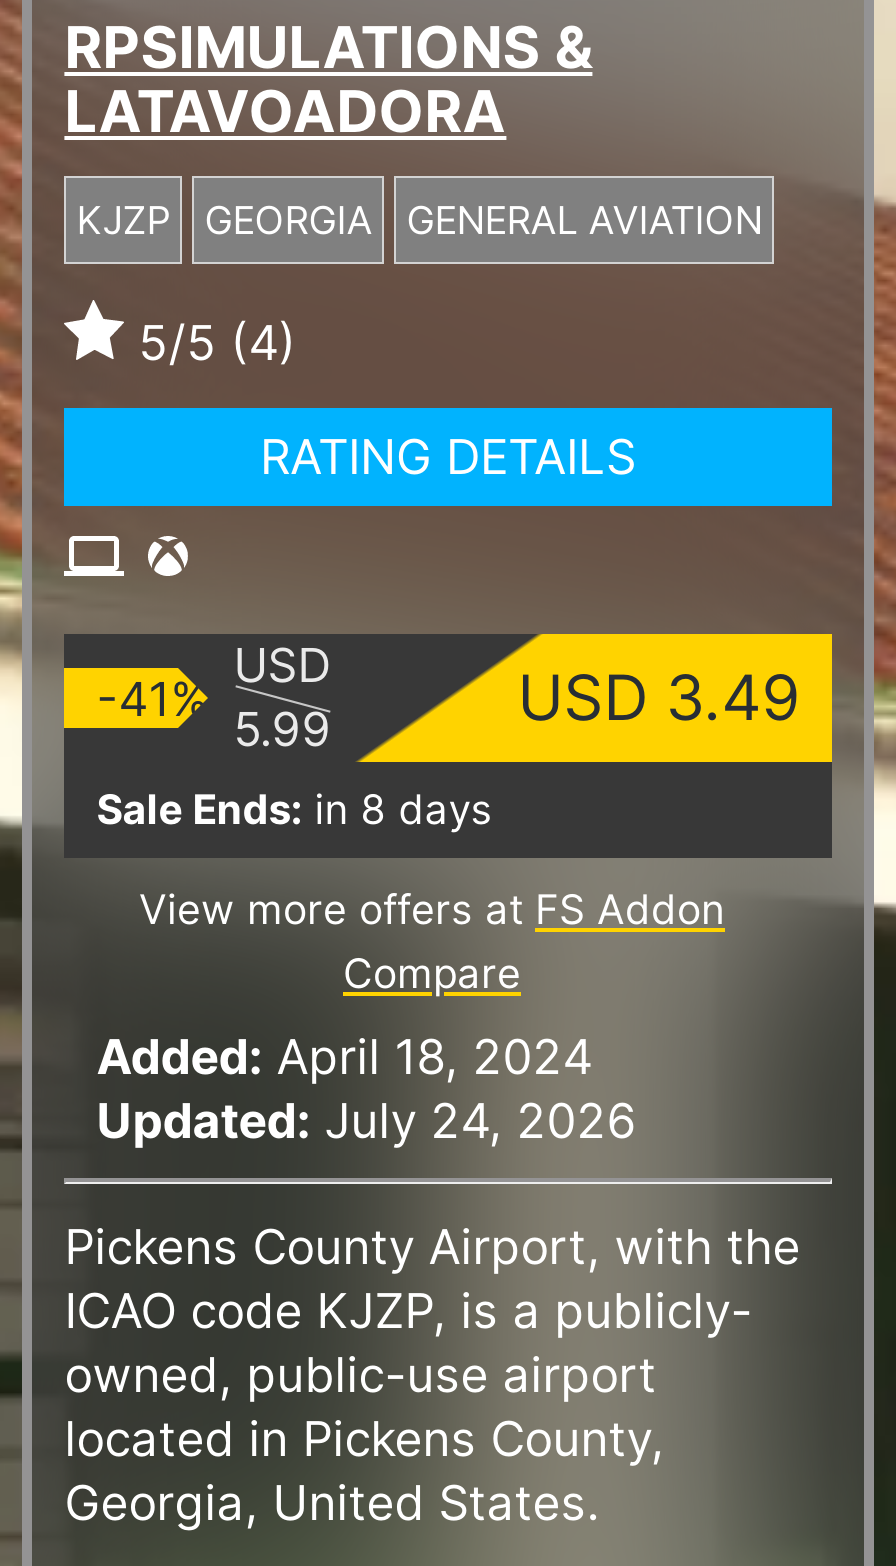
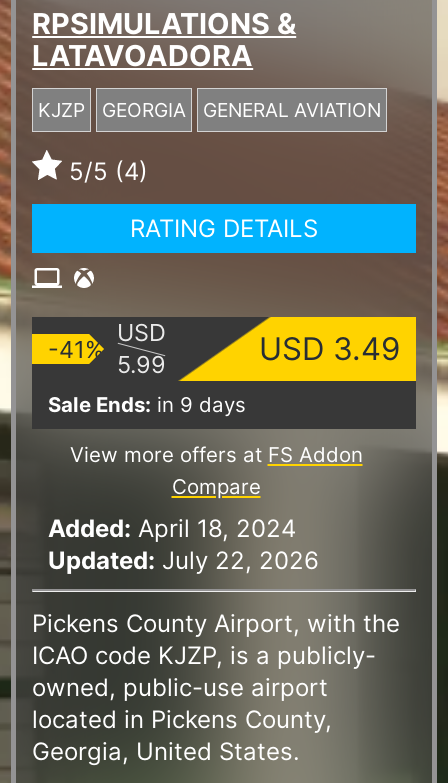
[96,784,492,834] Sale Ends: in 8 days -> [48,392,246,417] Sale Ends: in 9 days
[96,1092,636,1150] Updated: July 24, 2026 -> [48,546,319,575] Updated: July 22, 2026

